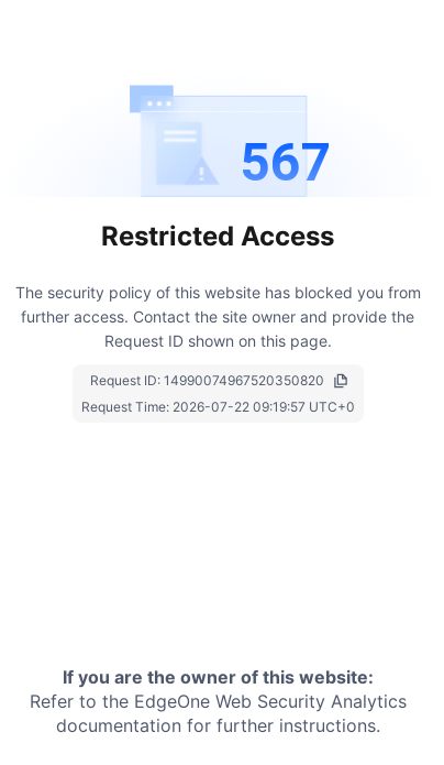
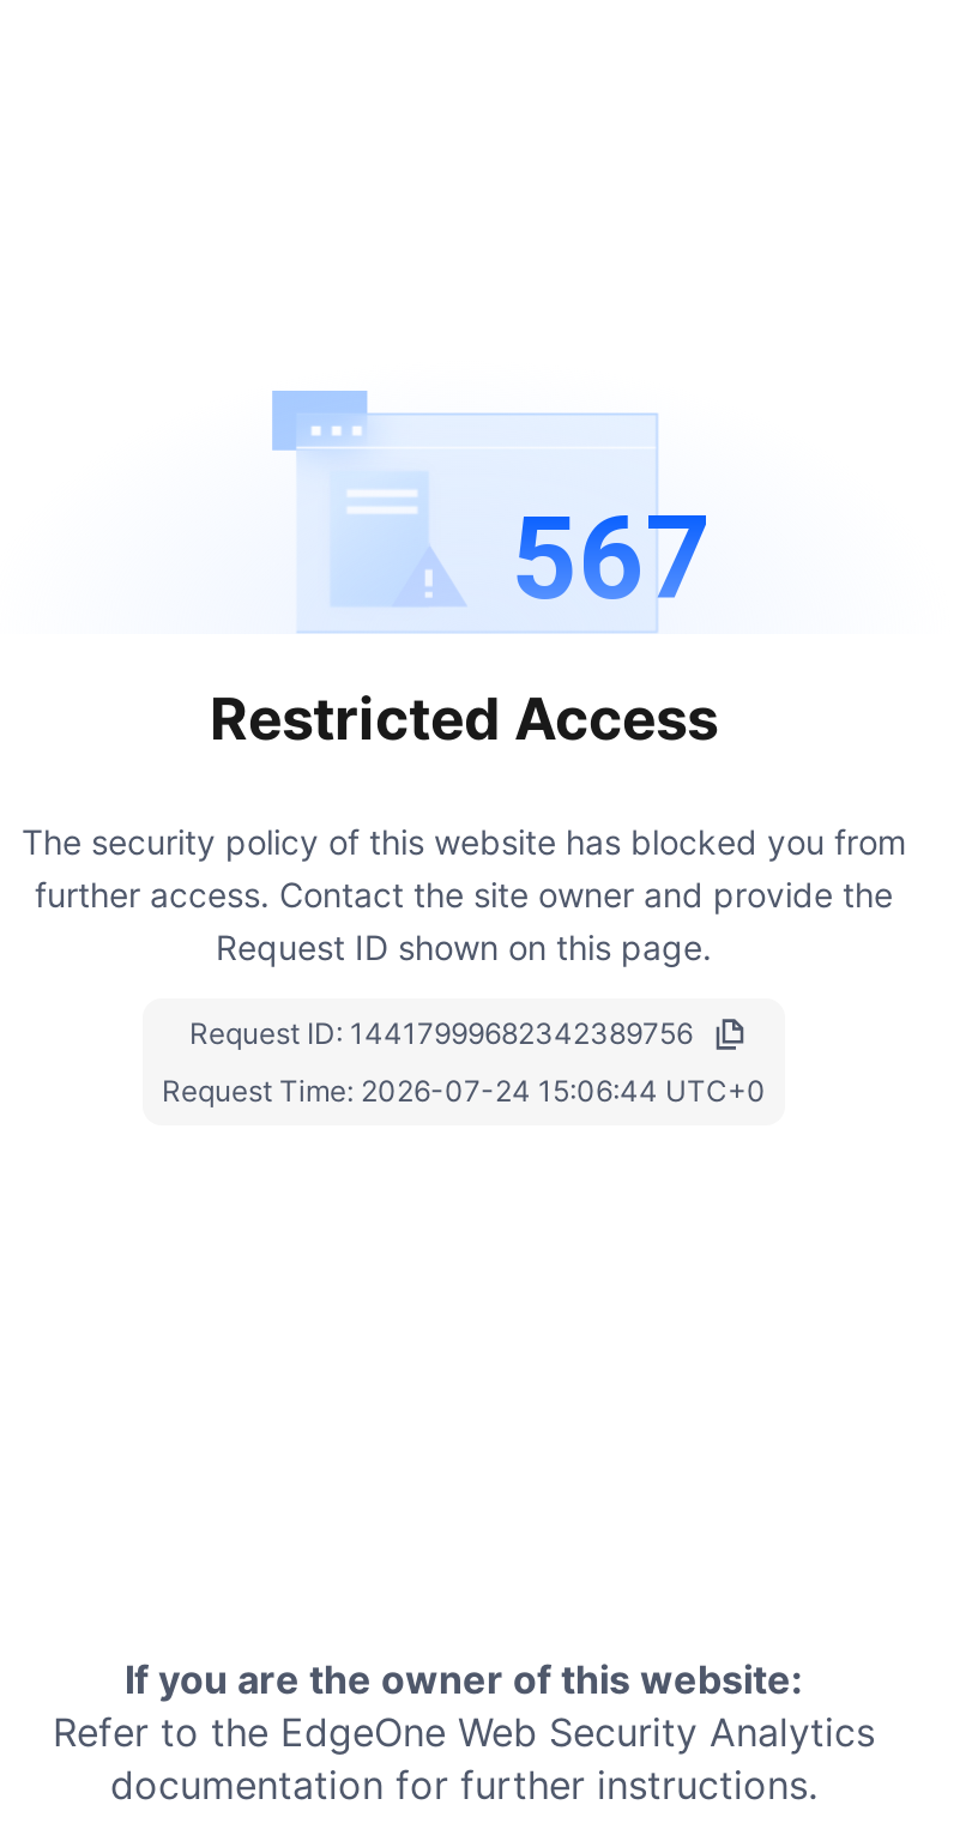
[90,372,324,388] Request ID: 14990074967520350820 -> [189,1014,693,1050] Request ID: 14417999682342389756
[81,398,354,415] Request Time: 2026-07-22 09:19:57 UTC+0 -> [162,1072,766,1108] Request Time: 2026-07-24 15:06:44 UTC+0

